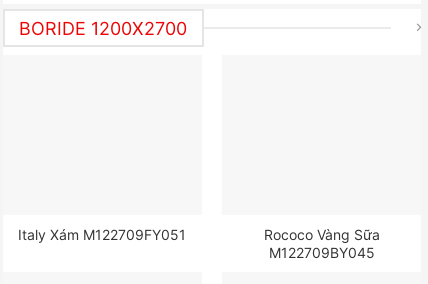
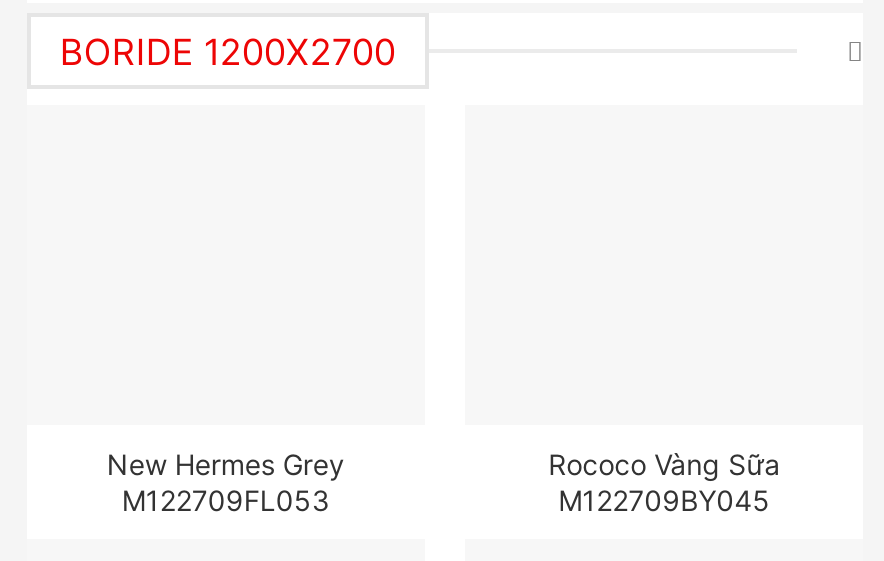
[18,226,186,243] Italy Xám M122709FY051 -> [107,446,345,516] New Hermes Grey | M122709FL053

